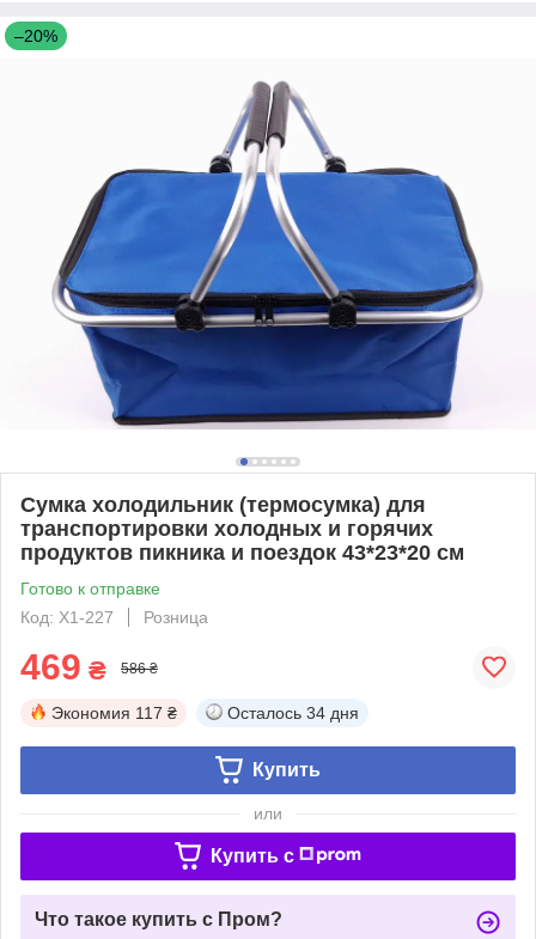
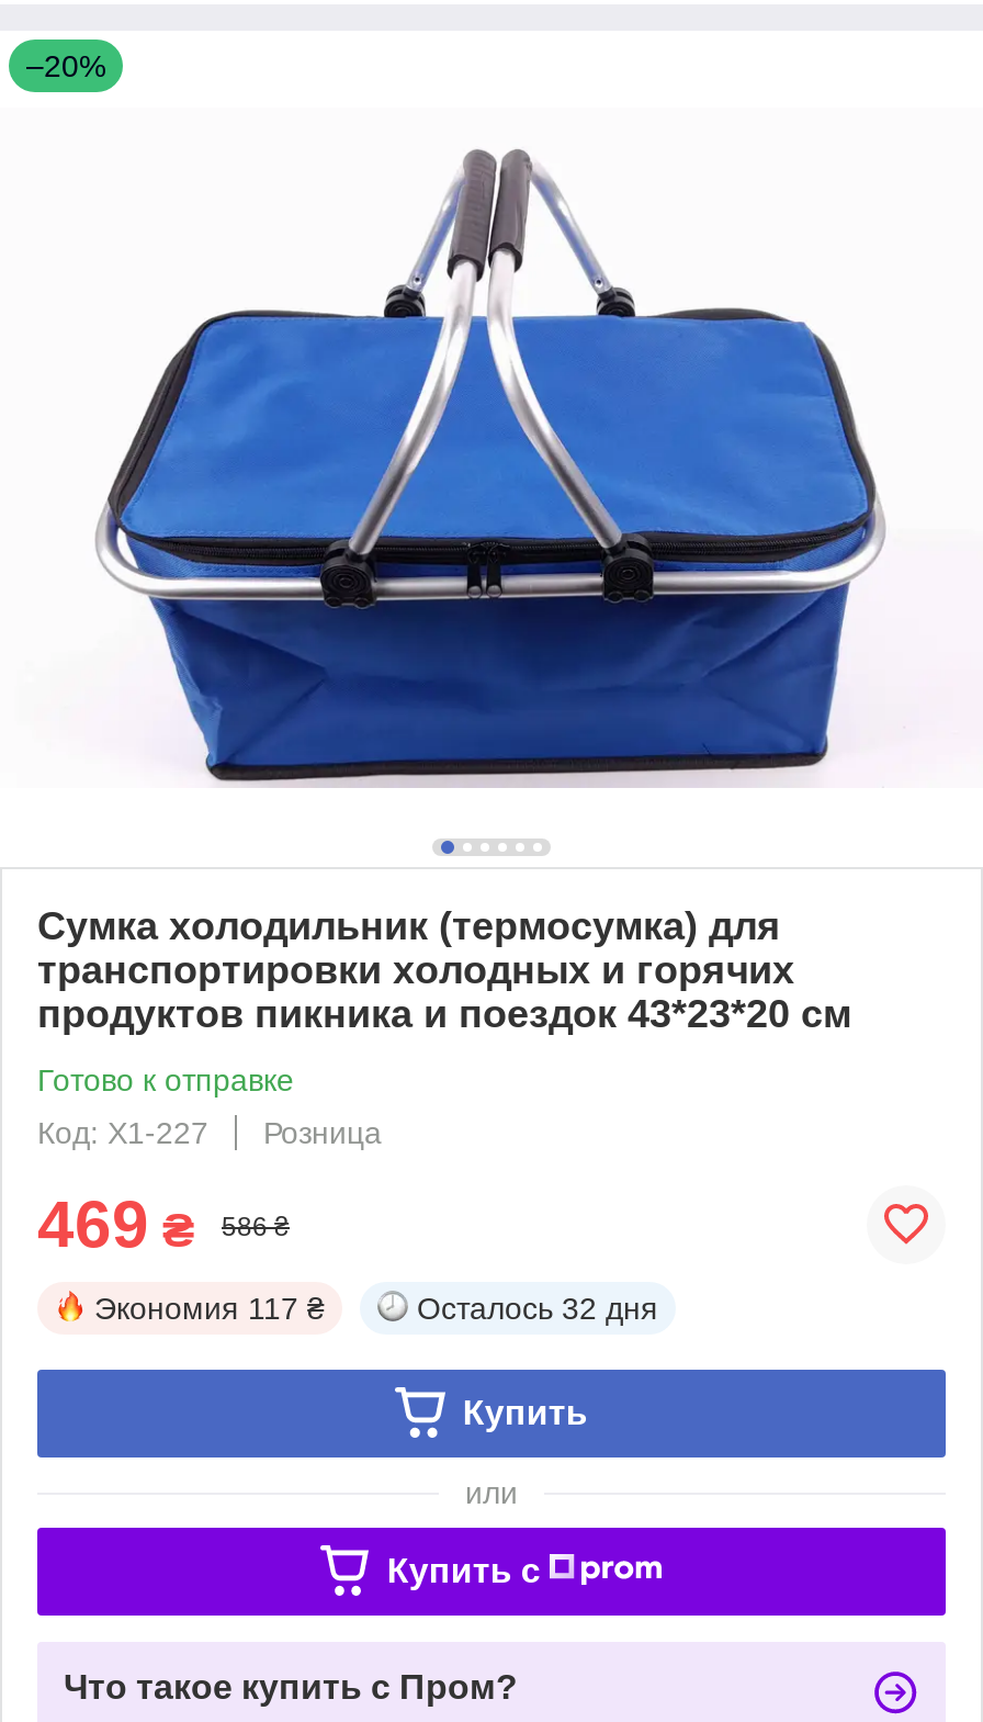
[227,703,359,722] Осталось 34 дня -> [417,1290,658,1325] Осталось 32 дня

